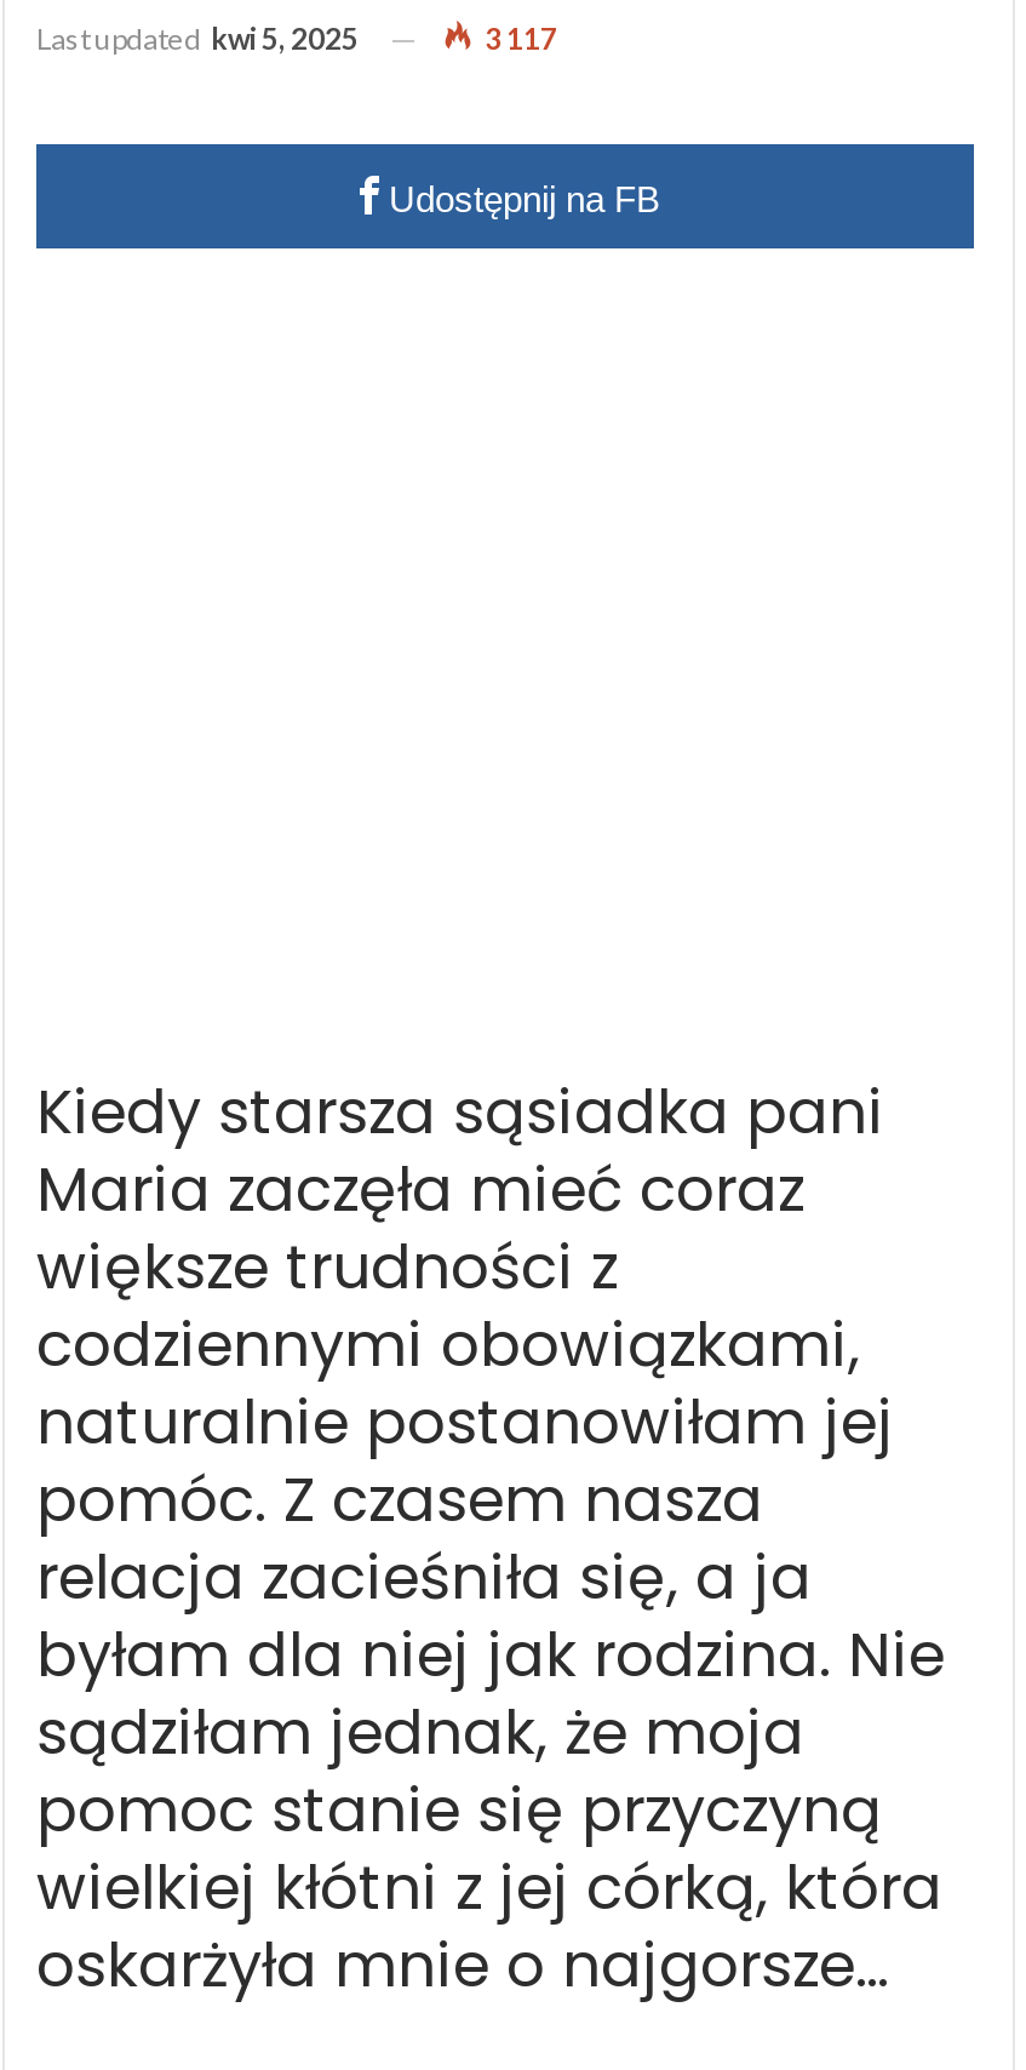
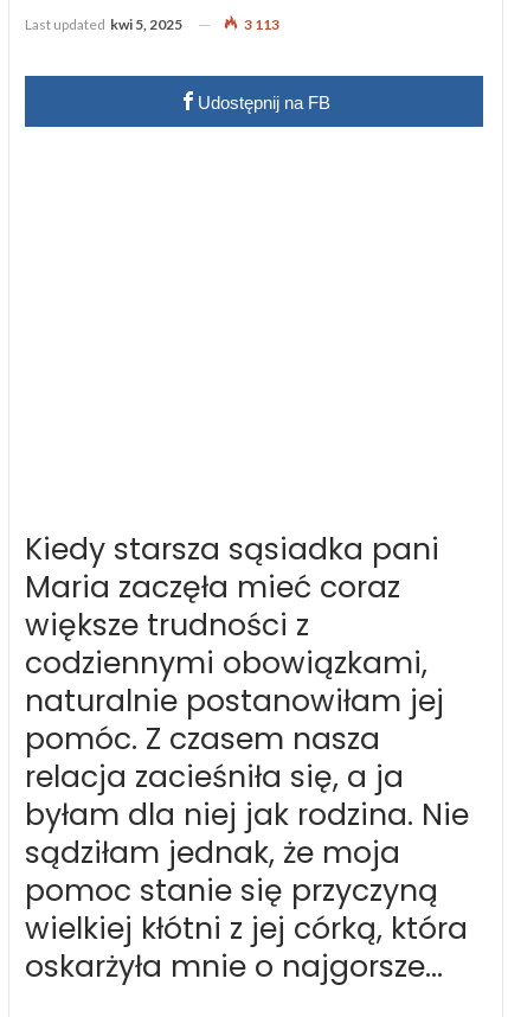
[480,21,557,57] 3 117 -> [242,15,279,33] 3 113

